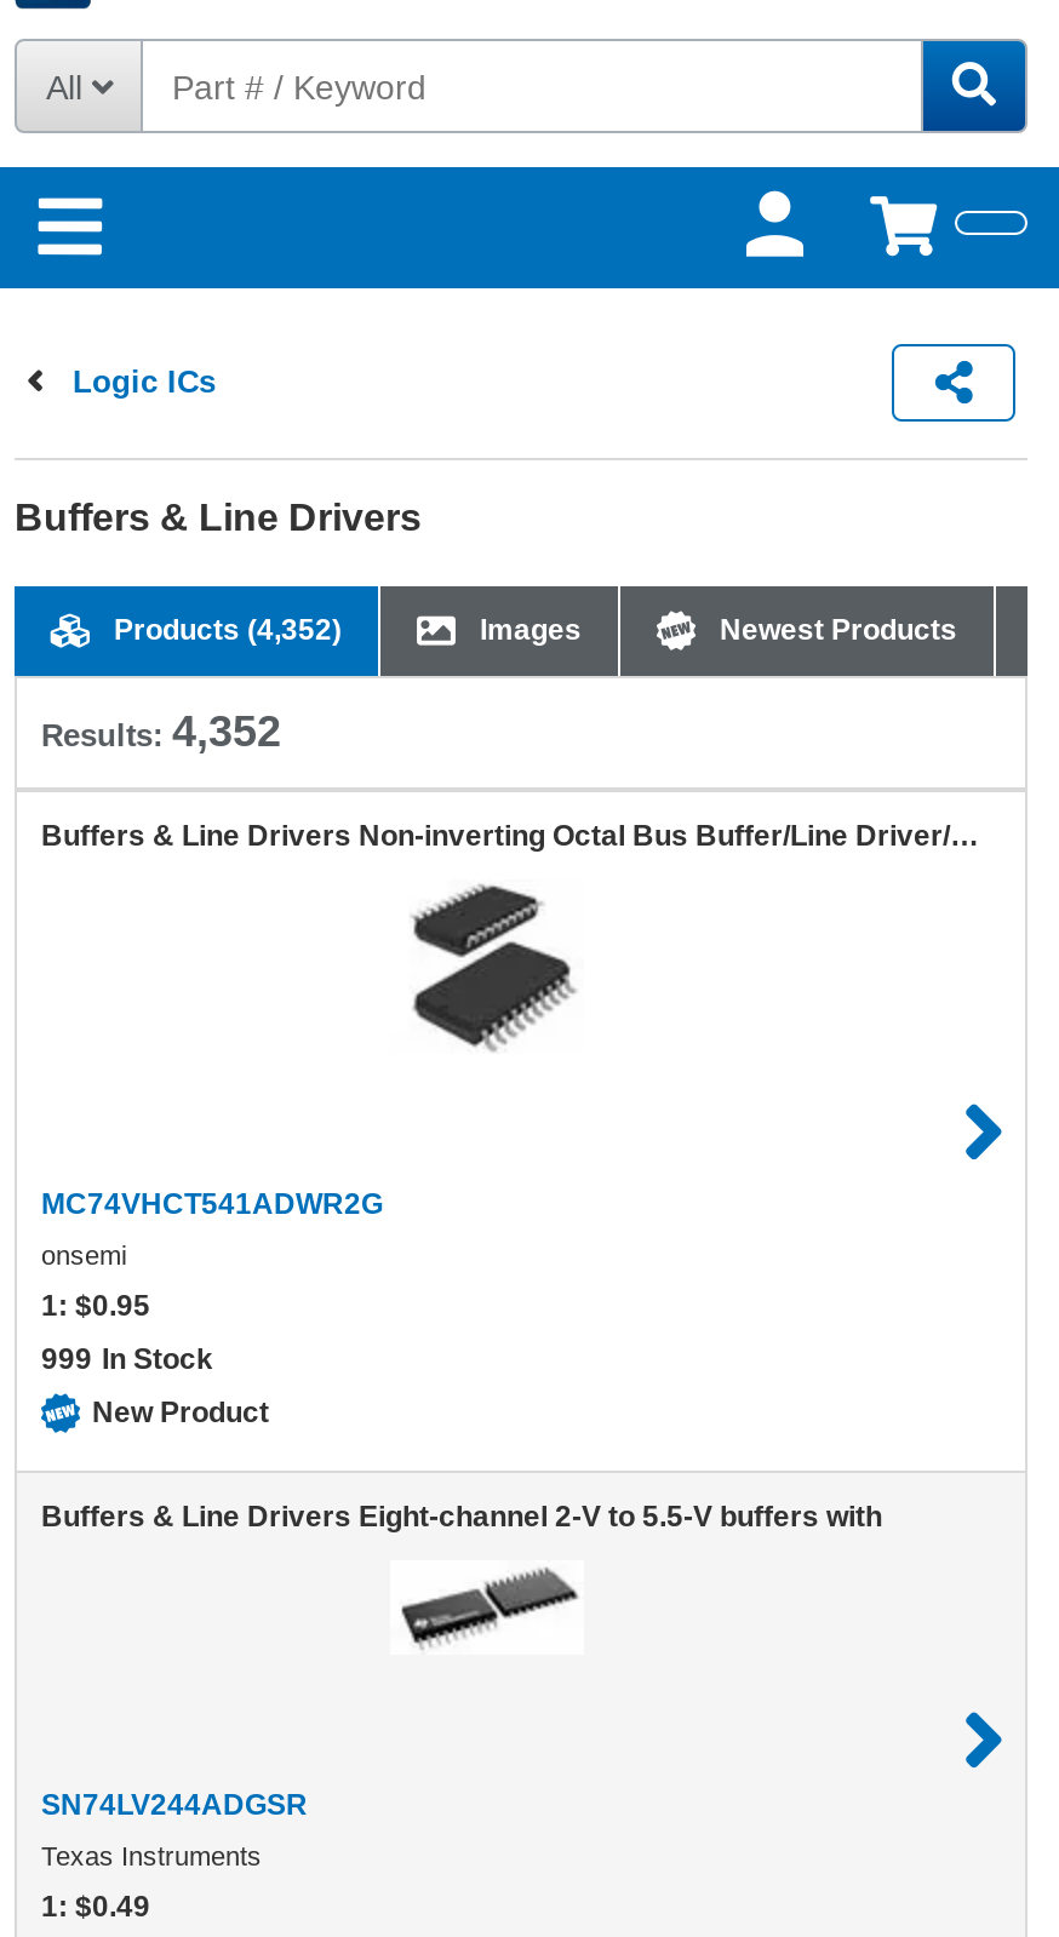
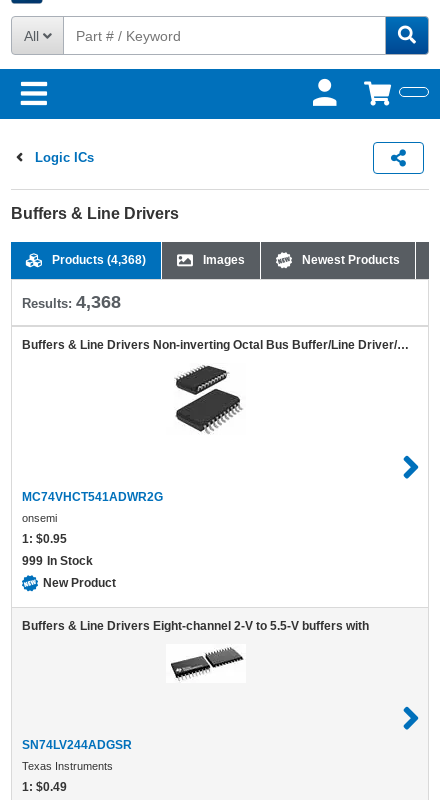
[114,613,342,647] Products (4,352) -> [52,253,146,267] Products (4,368)
[41,707,281,756] Results: 4,352 -> [22,292,121,312] Results: 4,368

